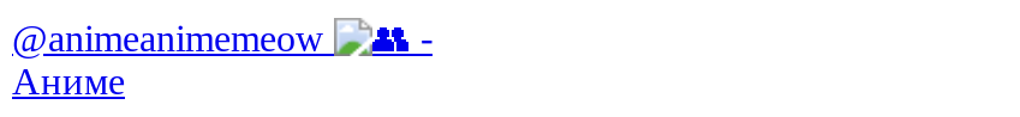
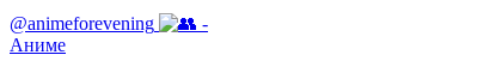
[12,18,324,59] @animeanimemeow -> [10,13,154,33] @animeforevening

